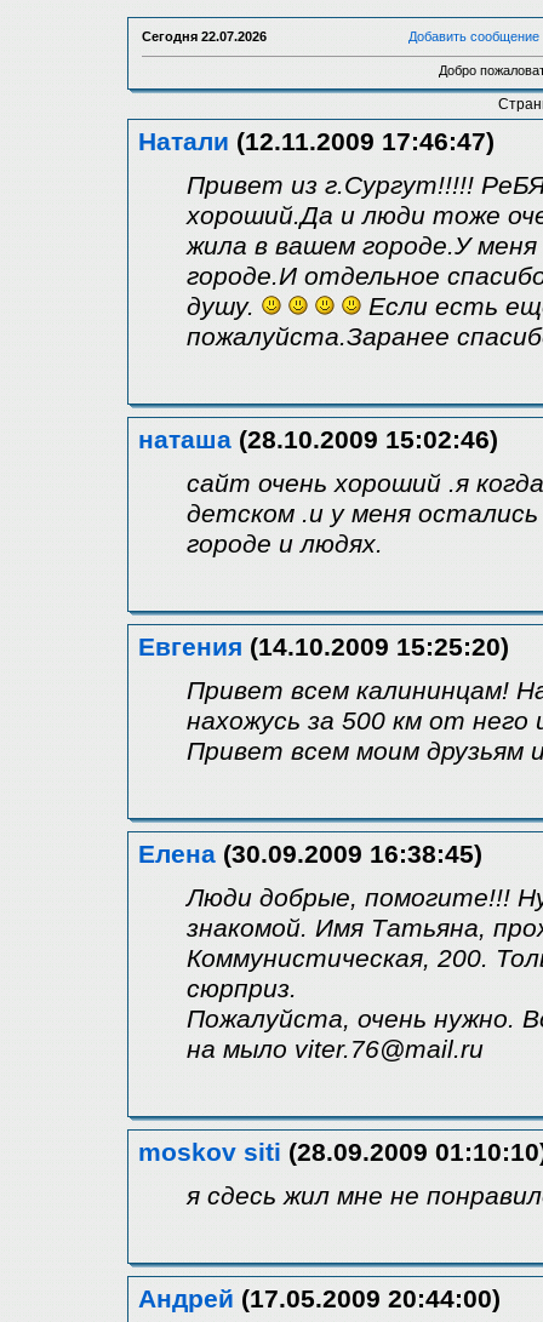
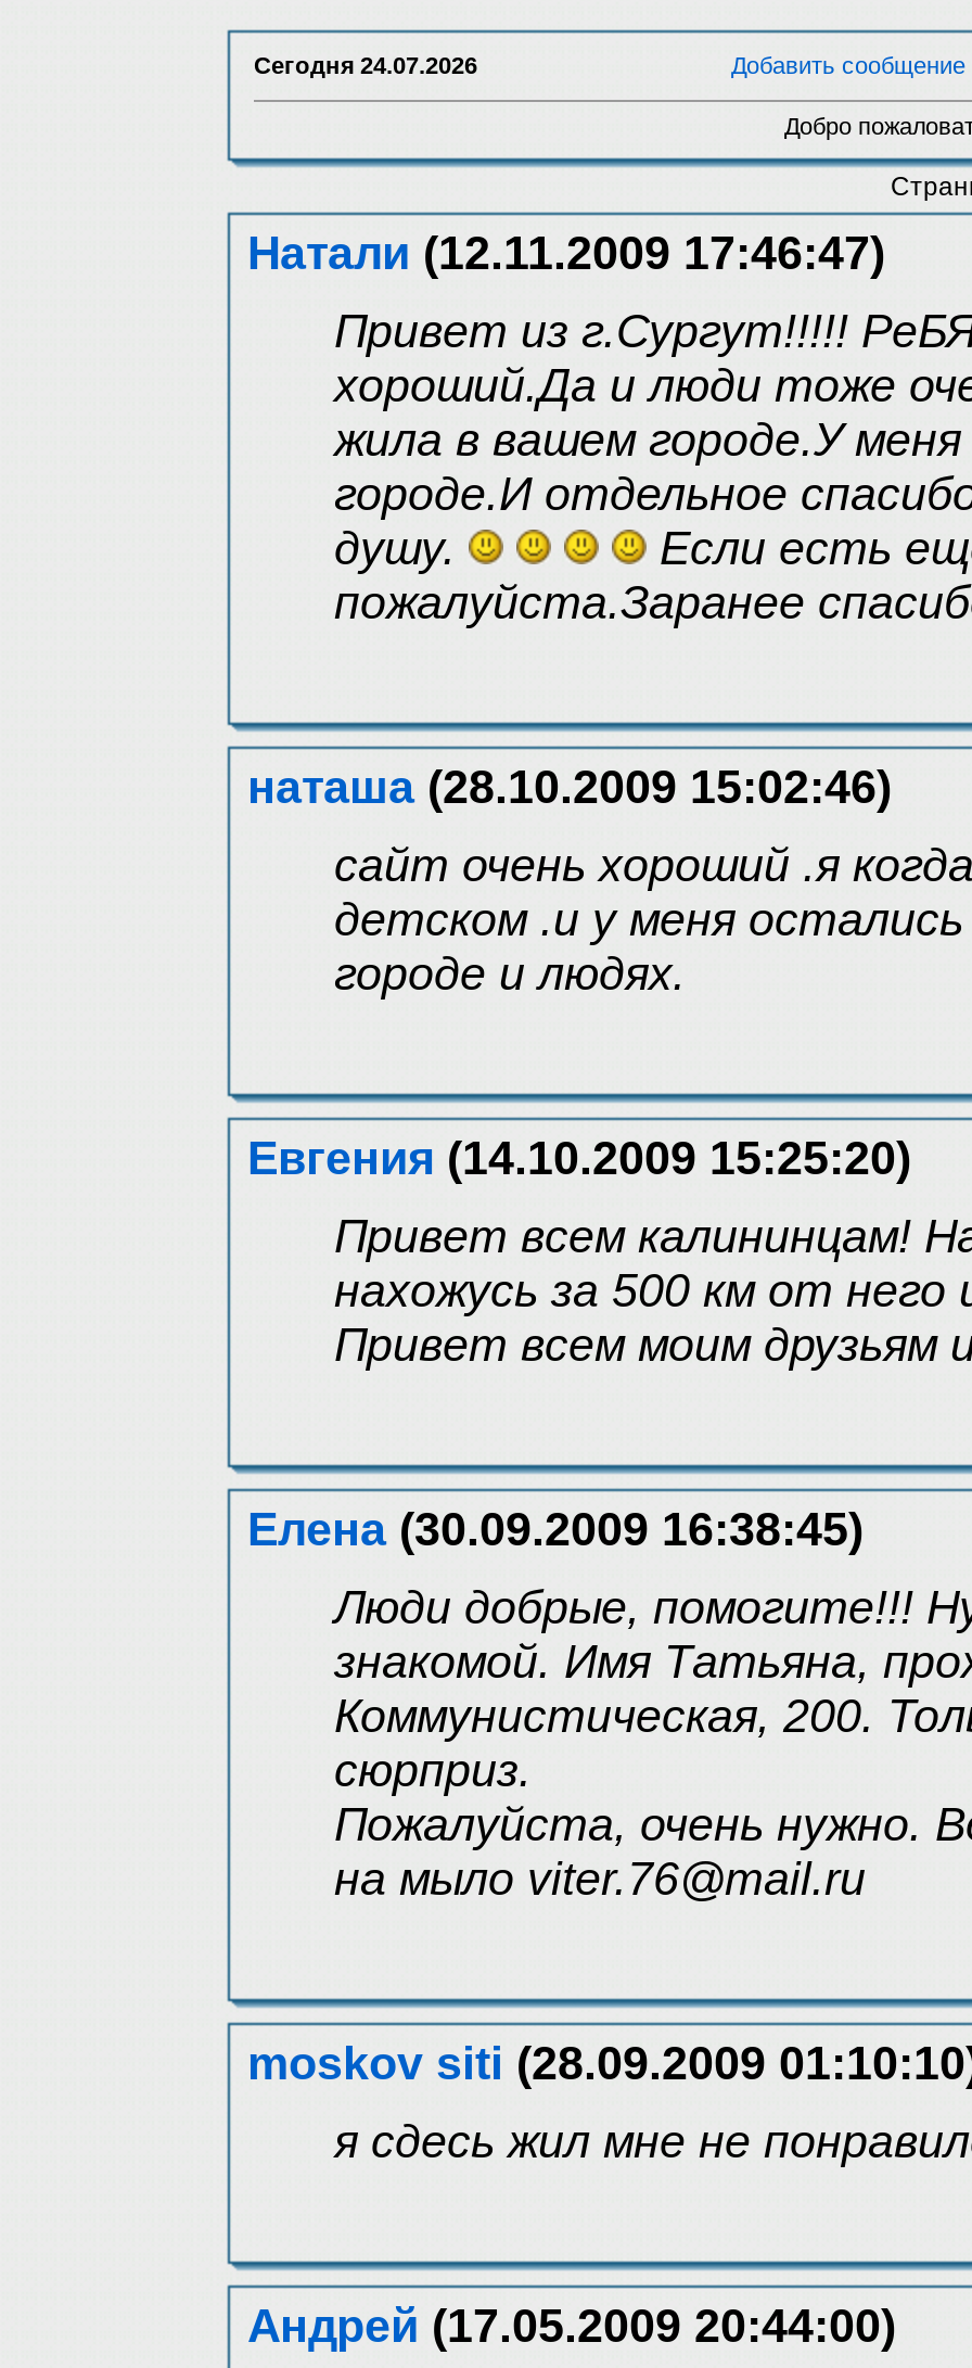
[142,29,267,44] Сегодня 22.07.2026 -> [254,53,477,79] Сегодня 24.07.2026

